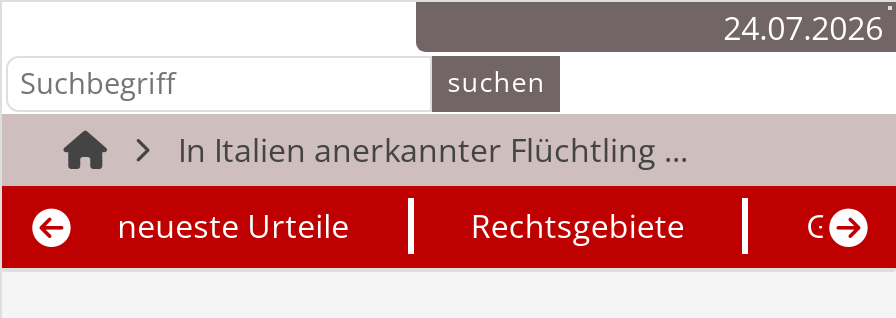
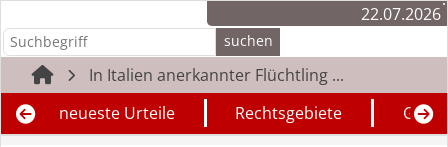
[723,5,883,49] 24.07.2026 -> [361,3,441,25] 22.07.2026

